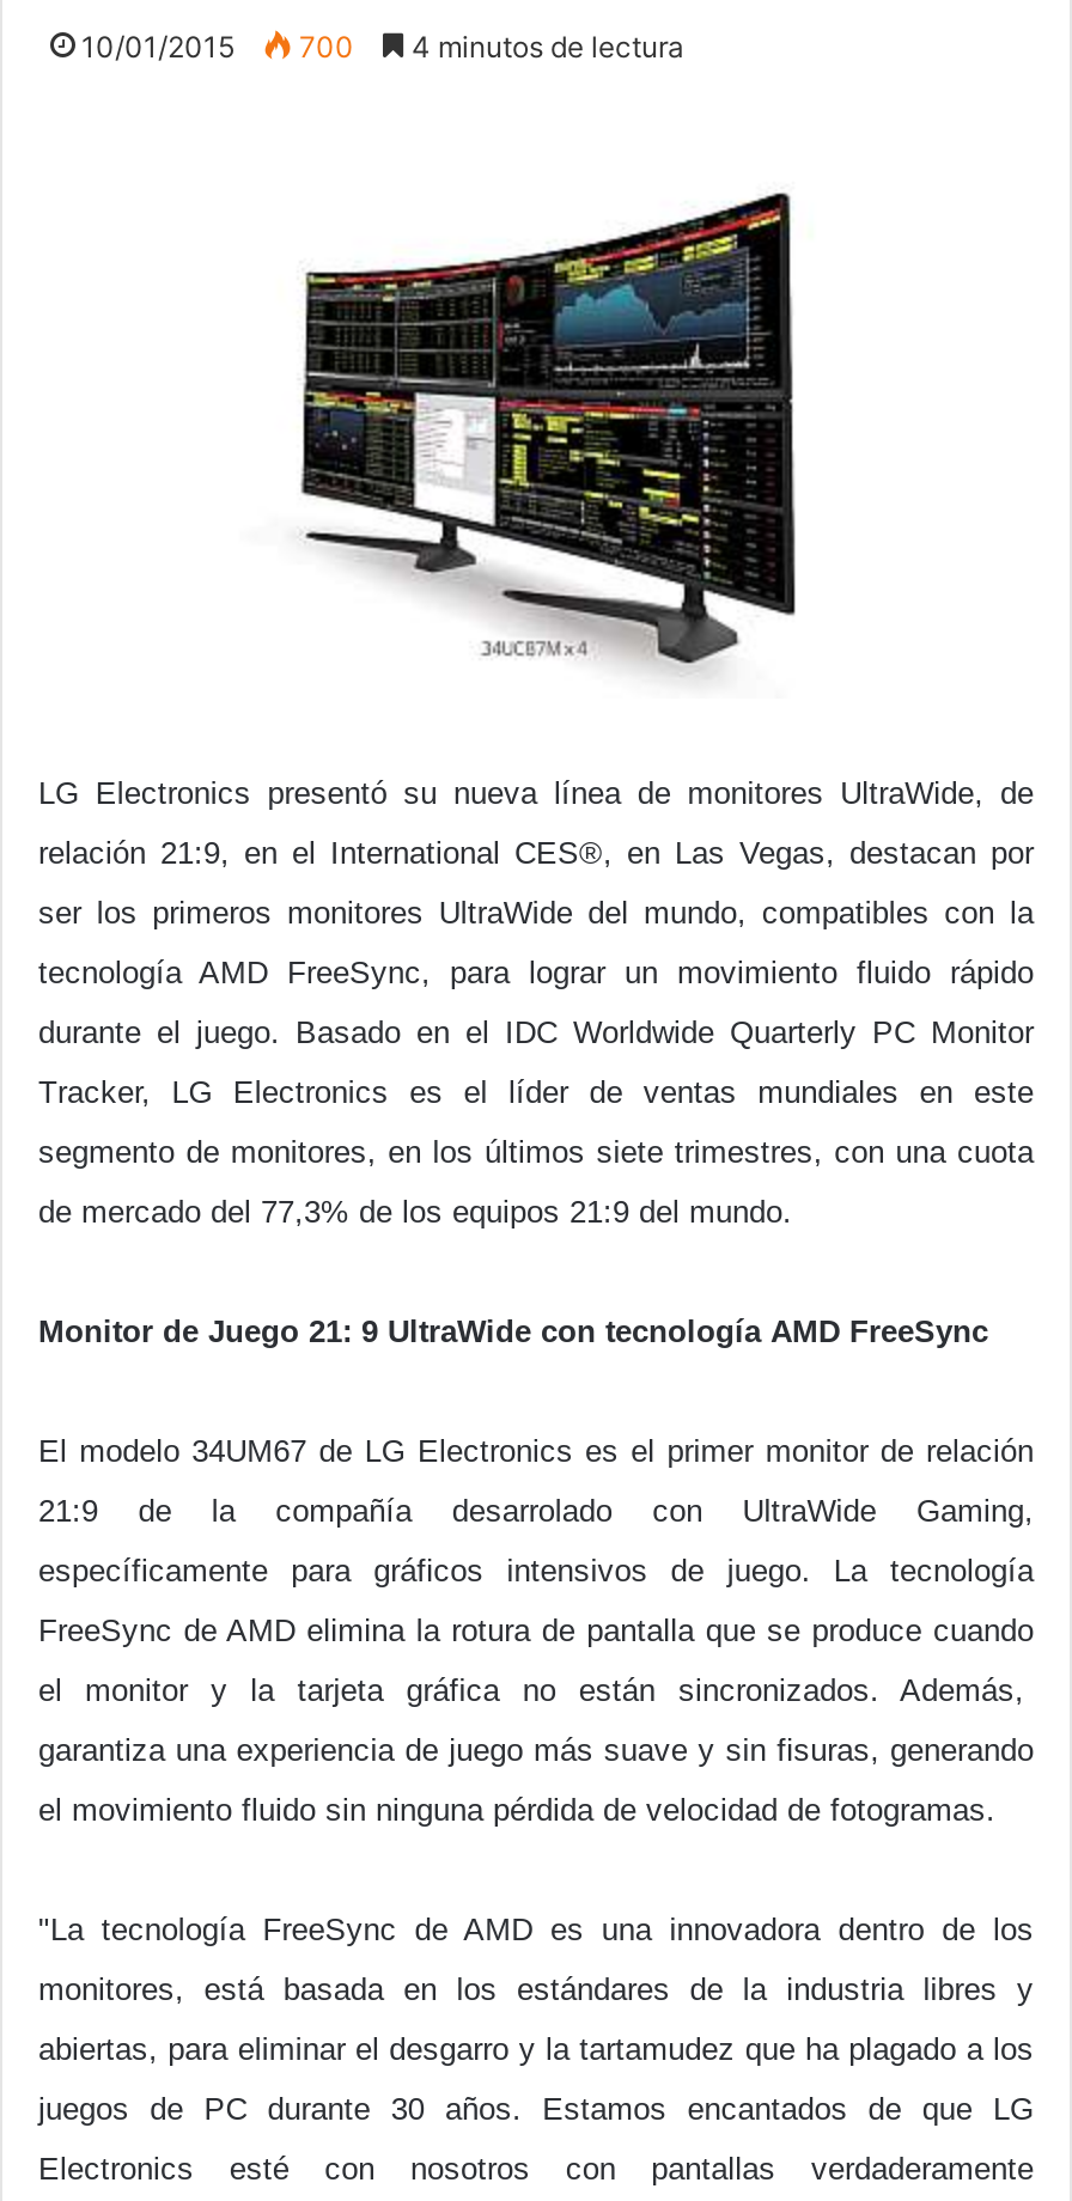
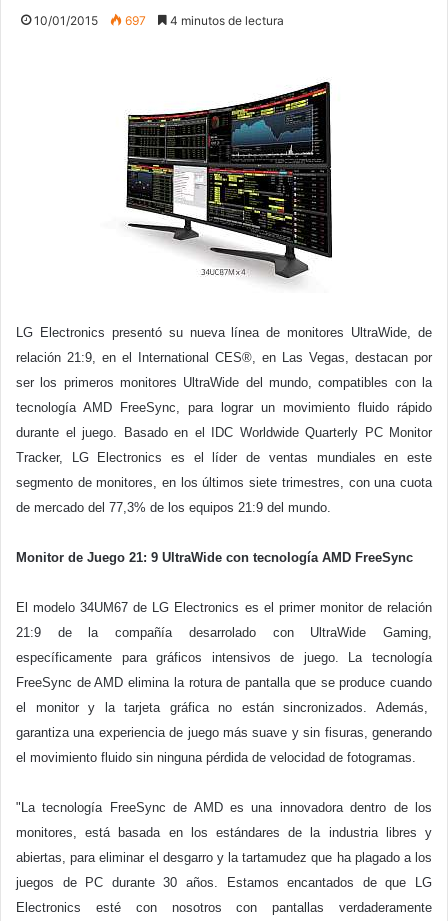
[81,28,684,64] 10/01/2015 700 4 minutos de lectura -> [34,13,284,28] 10/01/2015 697 4 minutos de lectura

